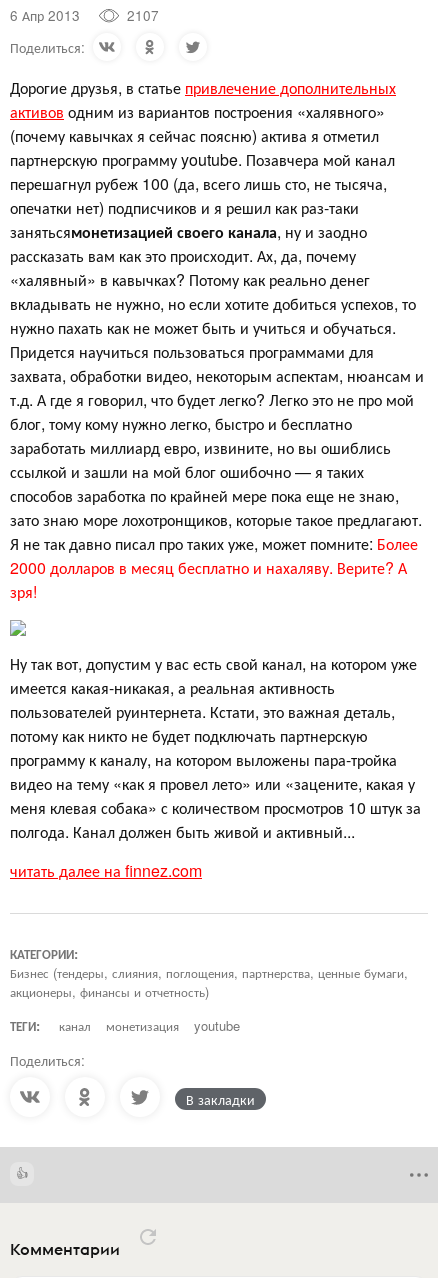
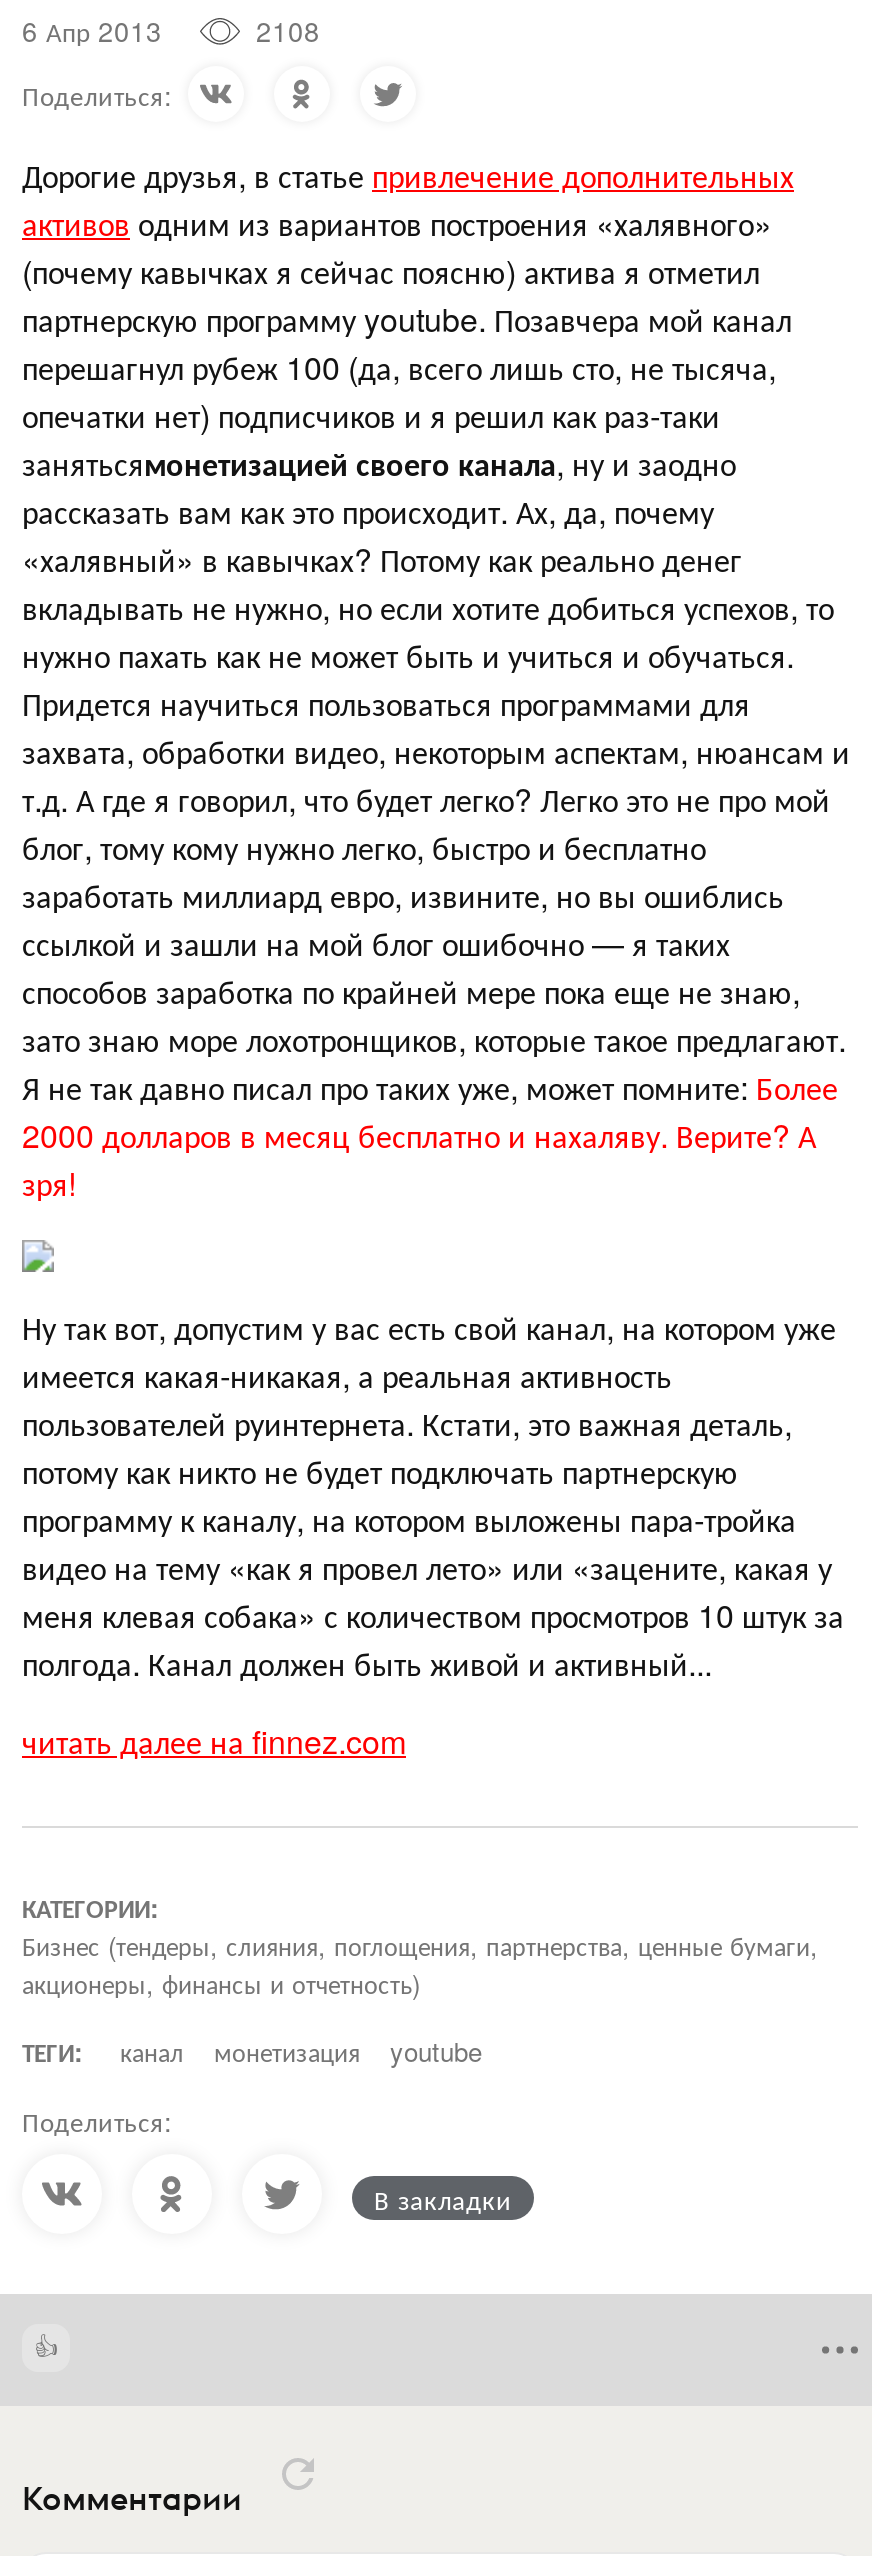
[123,5,159,25] 2107 -> [248,10,320,50] 2108

